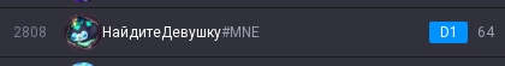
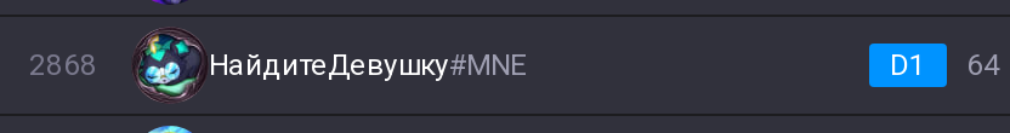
[13,24,47,41] 2808 -> [29,48,97,82] 2868

